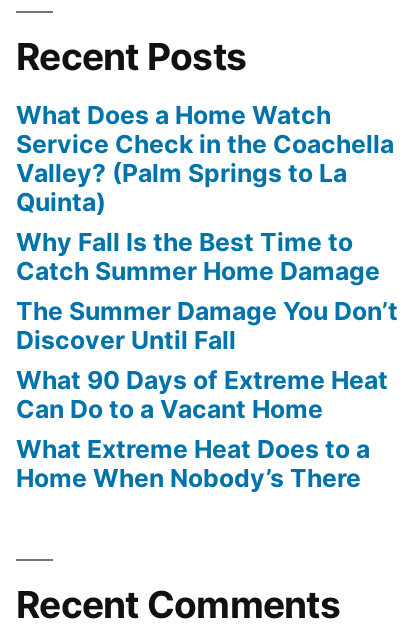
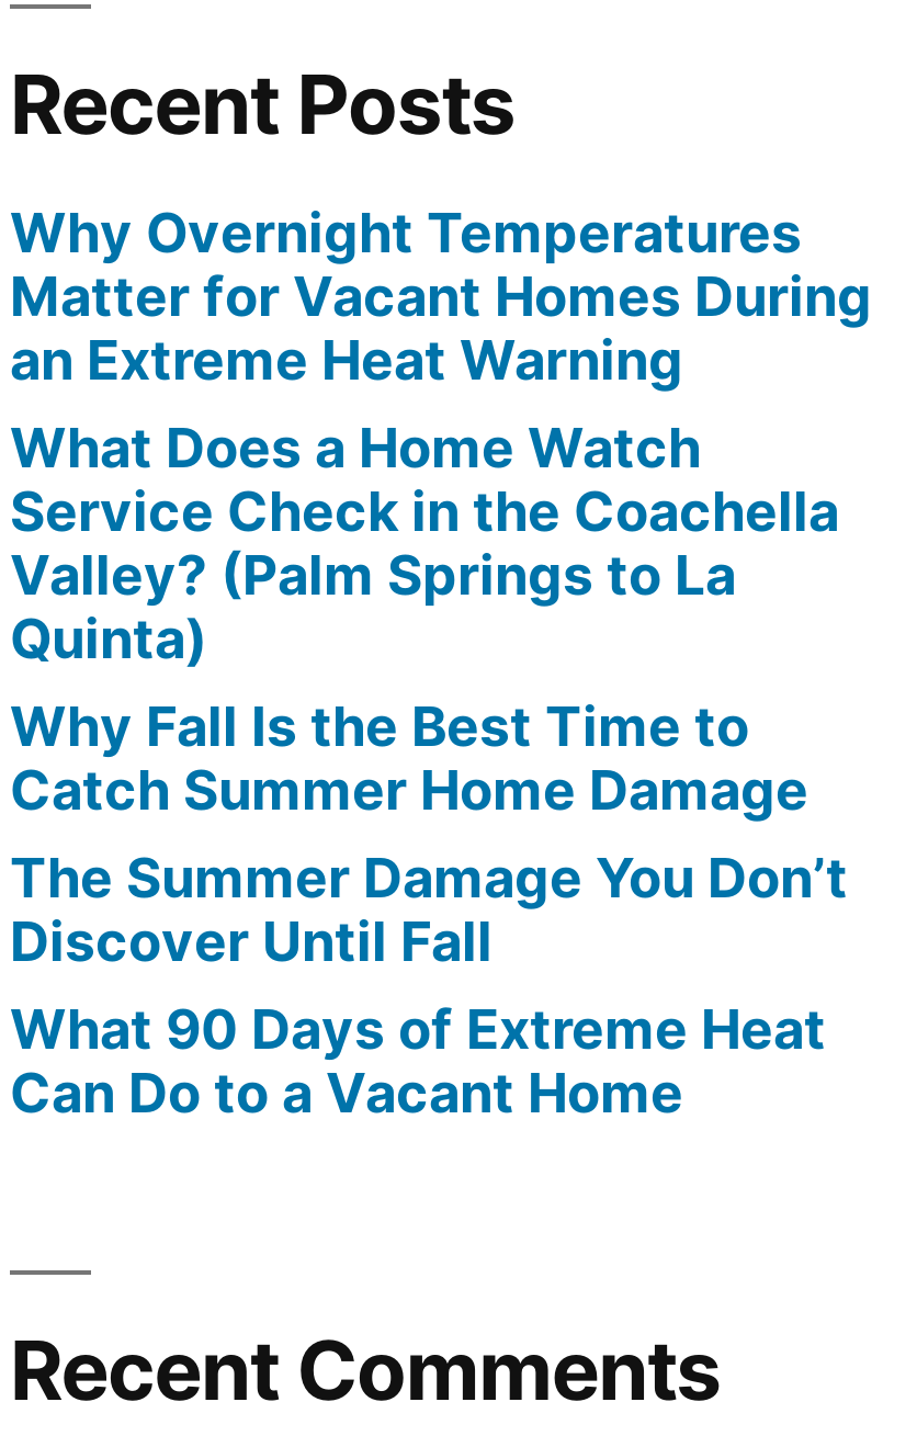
none -> [10,200,872,393] Why Overnight Temperatures | Matter for Vacant Homes During | an Extreme Heat Warning
moved [16,100,398,424] -> [10,415,848,1126]: What Does a Home Watch | Service Check in the Coachella | Valley? (Palm Springs to La | ... | What 90 Days of Extreme Heat | Can Do to a Vacant Home
[16,434,370,493] What Extreme Heat Does to a | Home When Nobody’s There -> none

